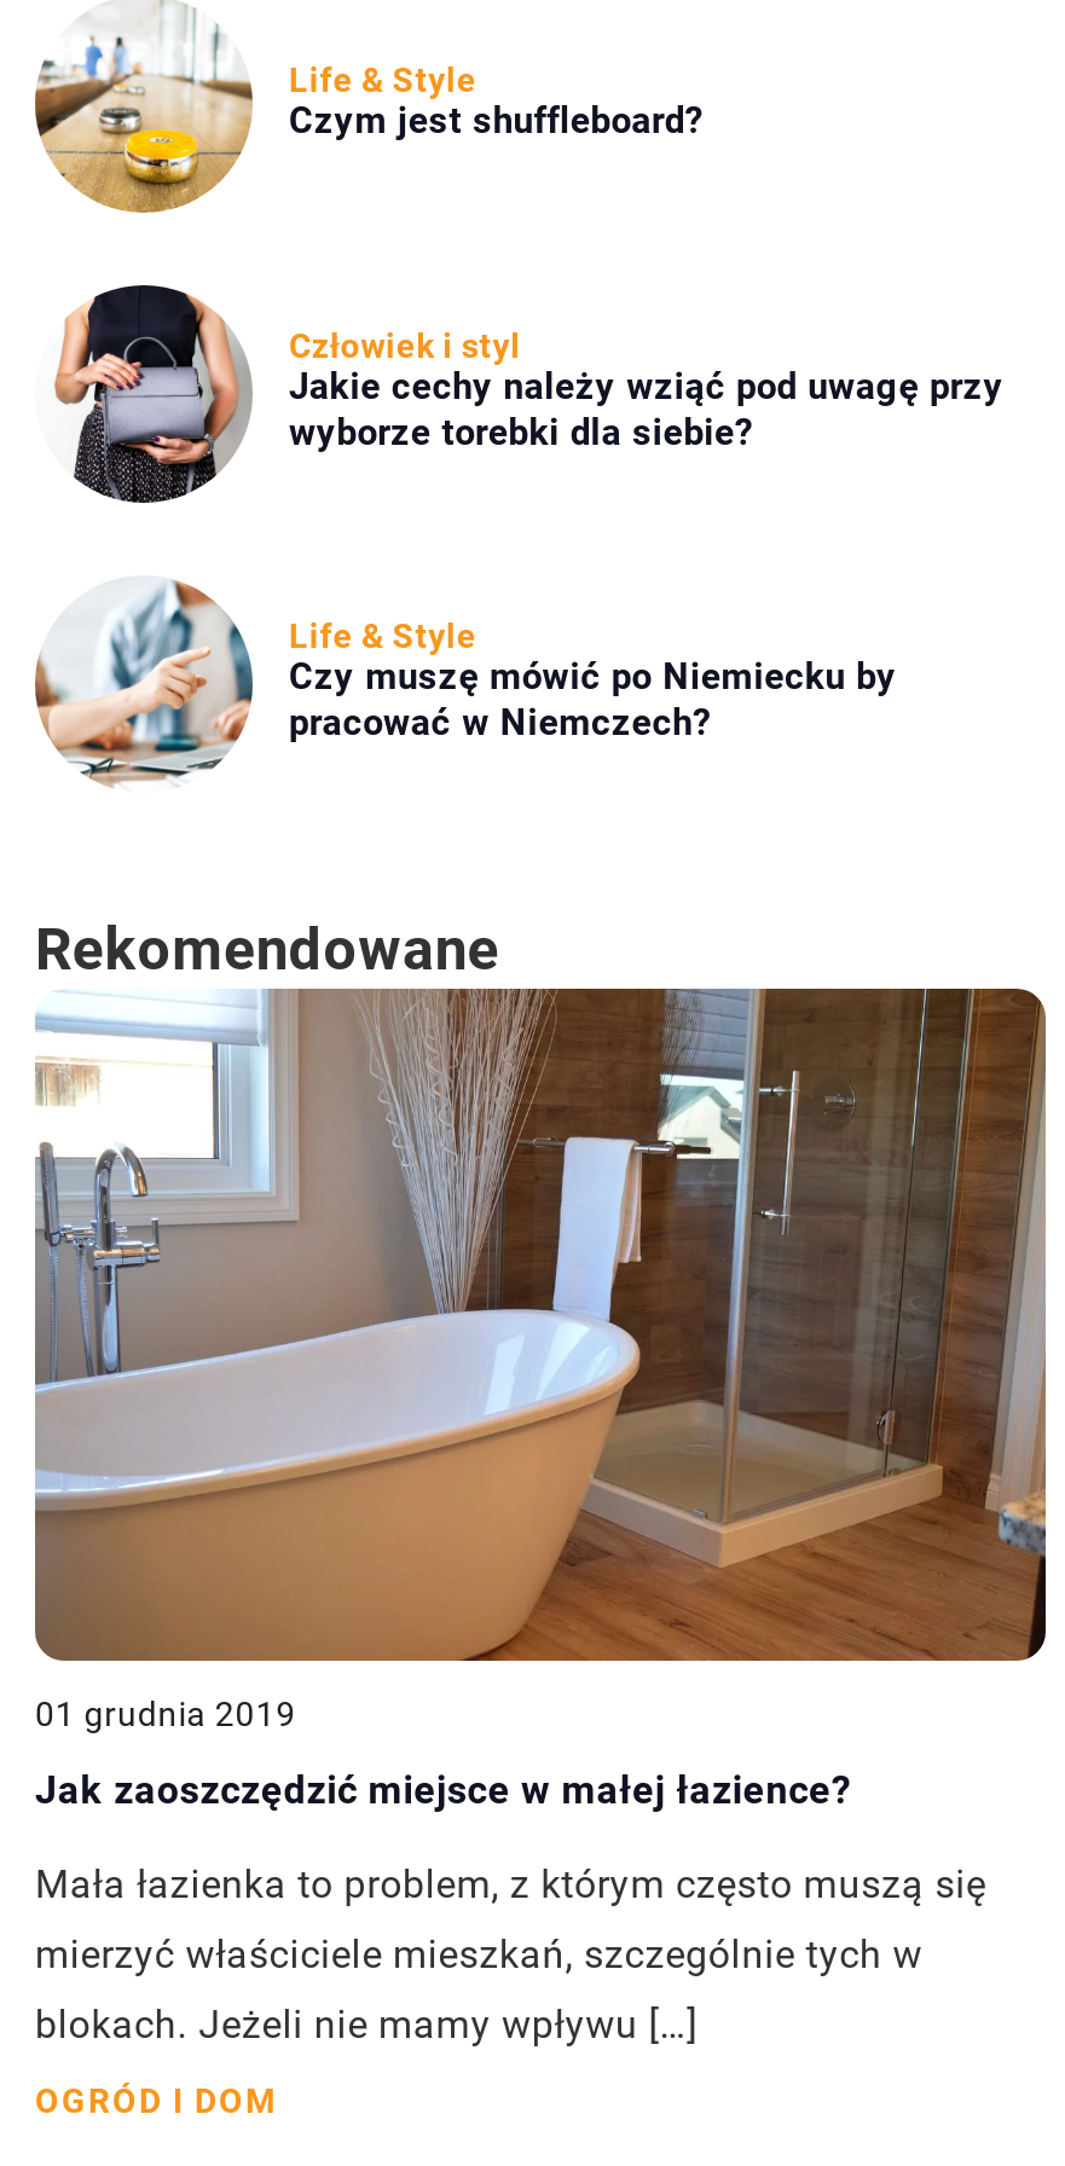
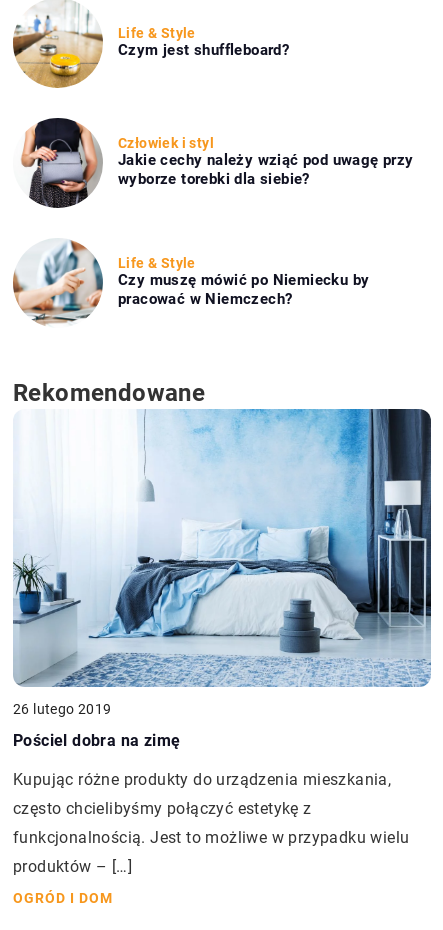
[35,986,1048,2047] [image] | 01 grudnia 2019 | Jak zaoszczędzić miejsce w małej łazience? | Mała łazienka to problem, z którym często muszą się | mierzyć właściciele mieszkań, szczególnie tych w | blokach. Jeżeli nie mamy wpływu […] -> [13,408,432,876] [image] | 26 lutego 2019 | Pościel dobra na zimę | Kupując różne produkty do urządzenia mieszkania, | często chcielibyśmy połączyć estetykę z | funkcjonalnością. Jest to możliwe w przypadku wielu | produktów – […]

